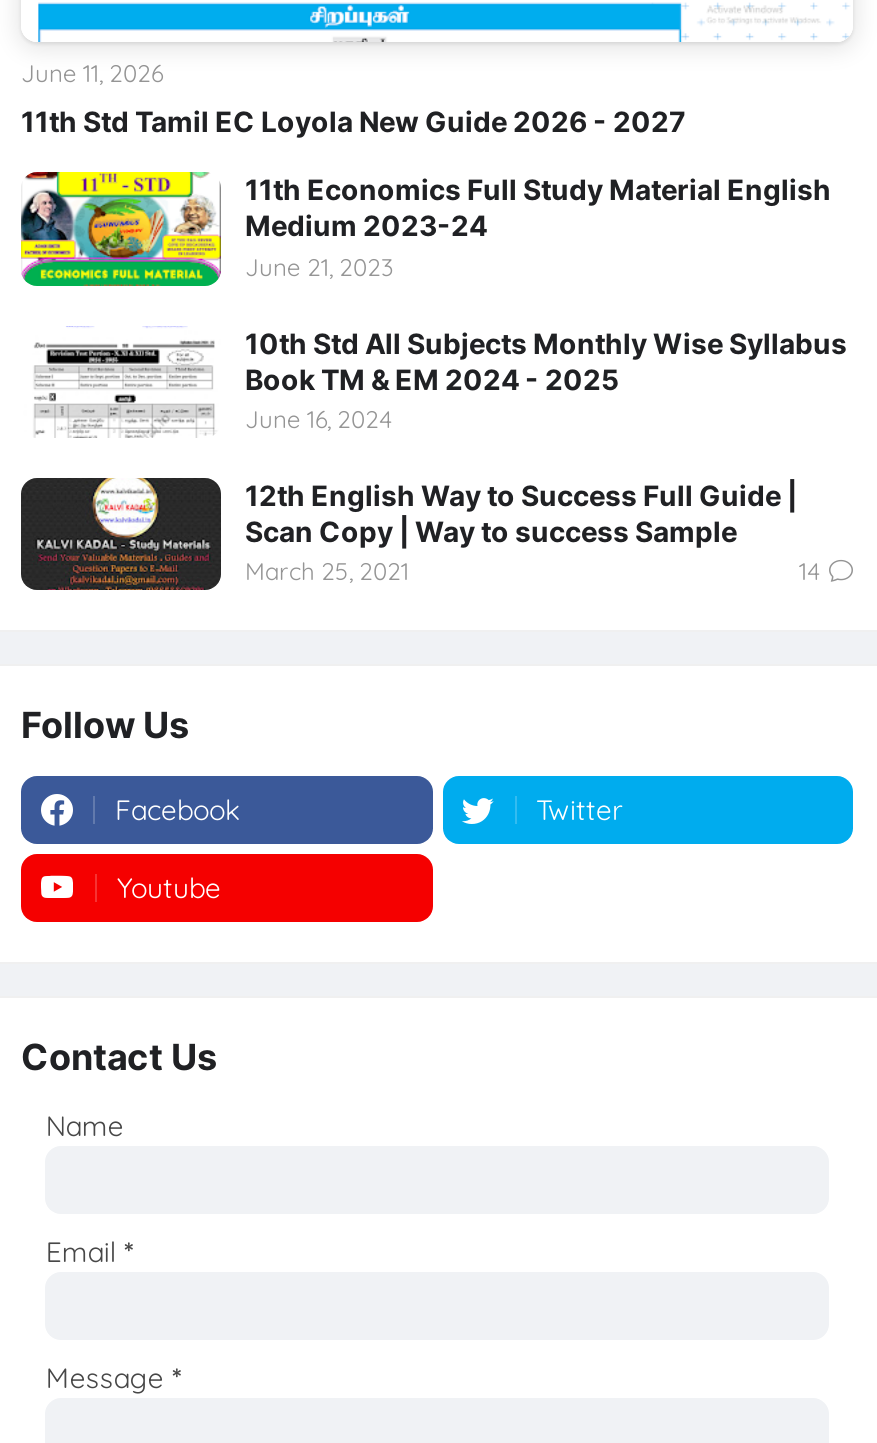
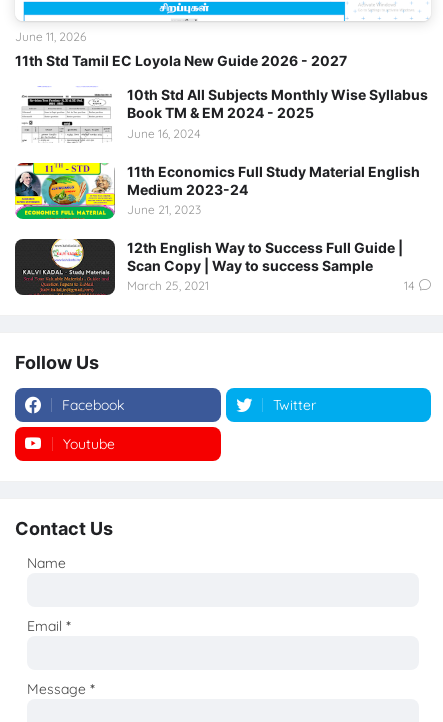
moved [19,170,831,288] -> [14,162,420,220]: [image] | 11th Economics Full Study Material English | Medium 2023-24 | June 21, 2023
moved [245,325,847,434] -> [127,86,428,141]: 10th Std All Subjects Monthly Wise Syllabus | Book TM & EM 2024 - 2025 | June 16, 2024

